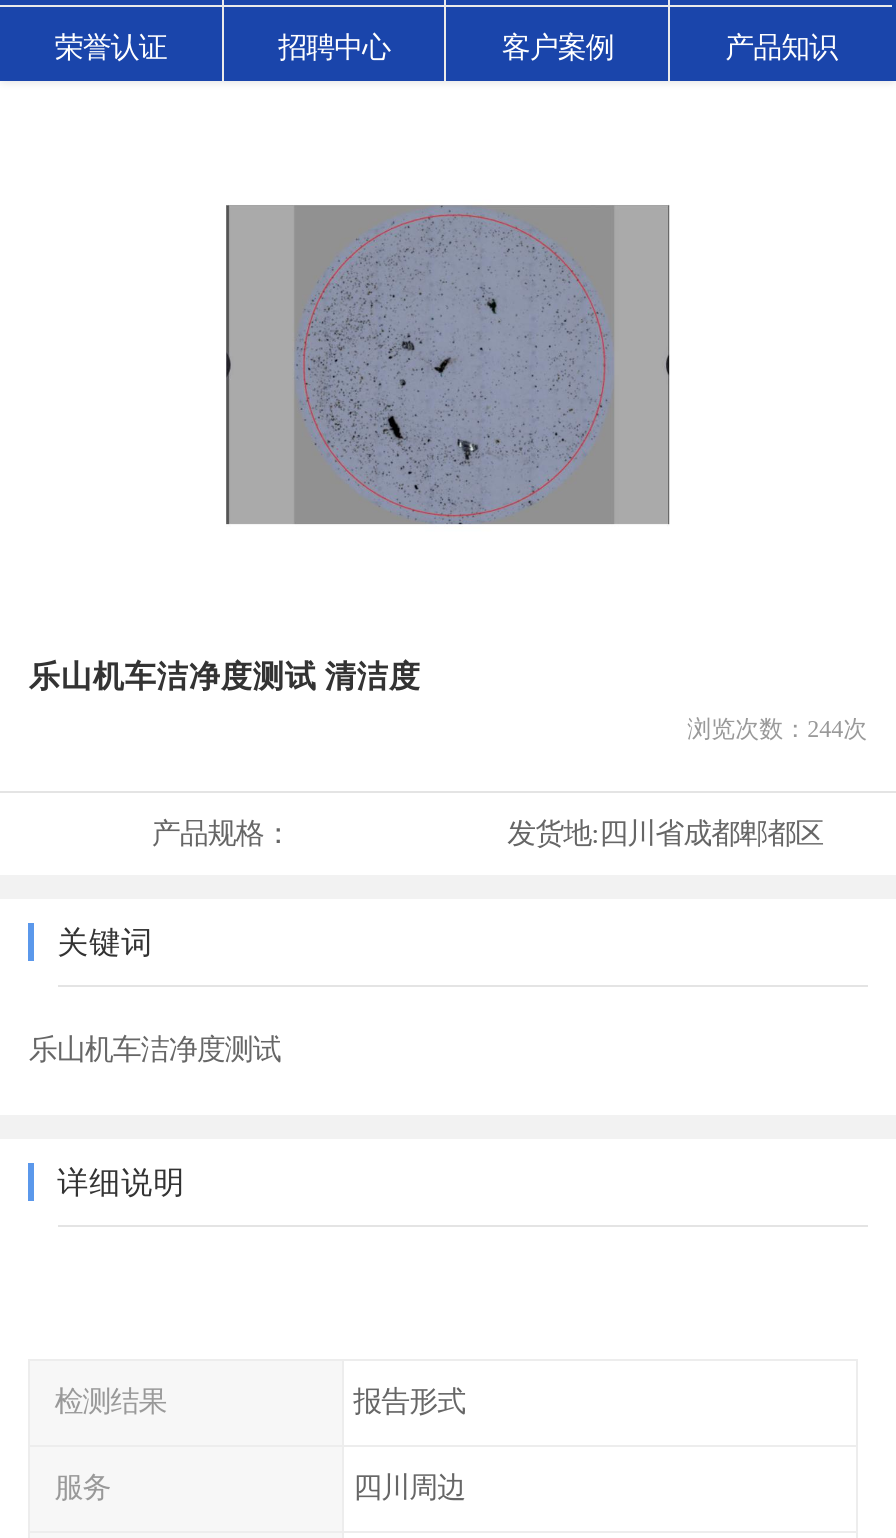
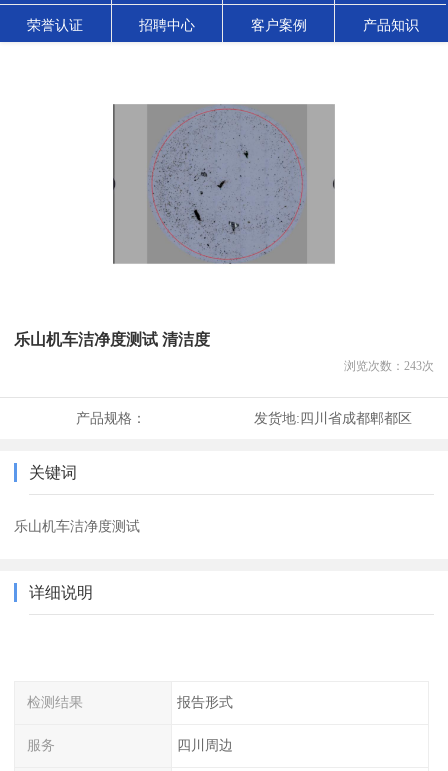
[687,715,867,743] 浏览次数：244次 -> [344,359,434,373] 浏览次数：243次

